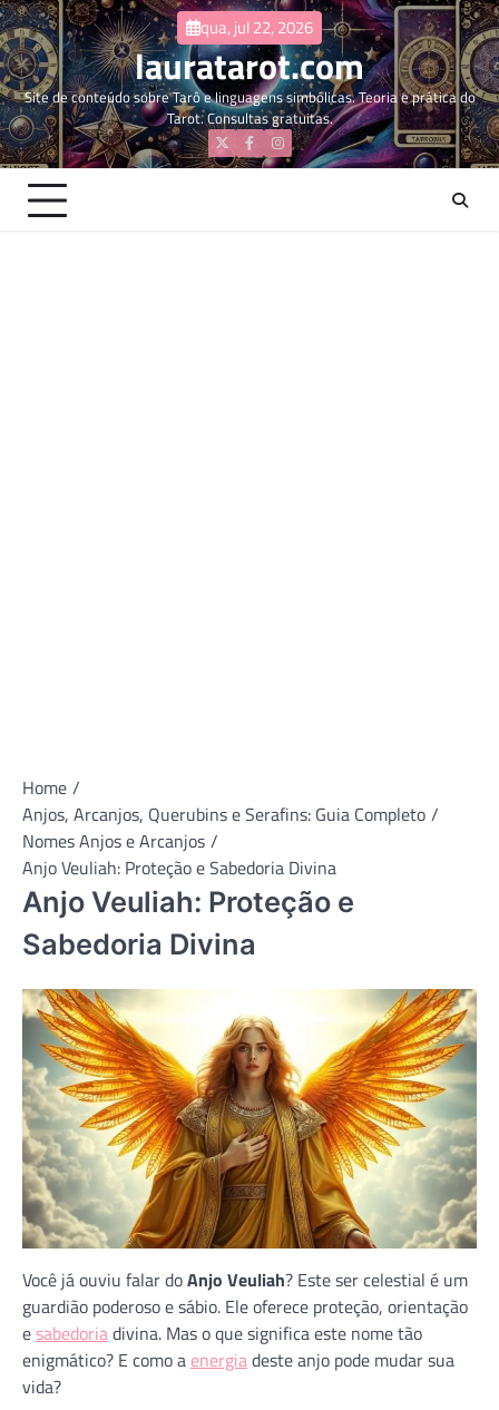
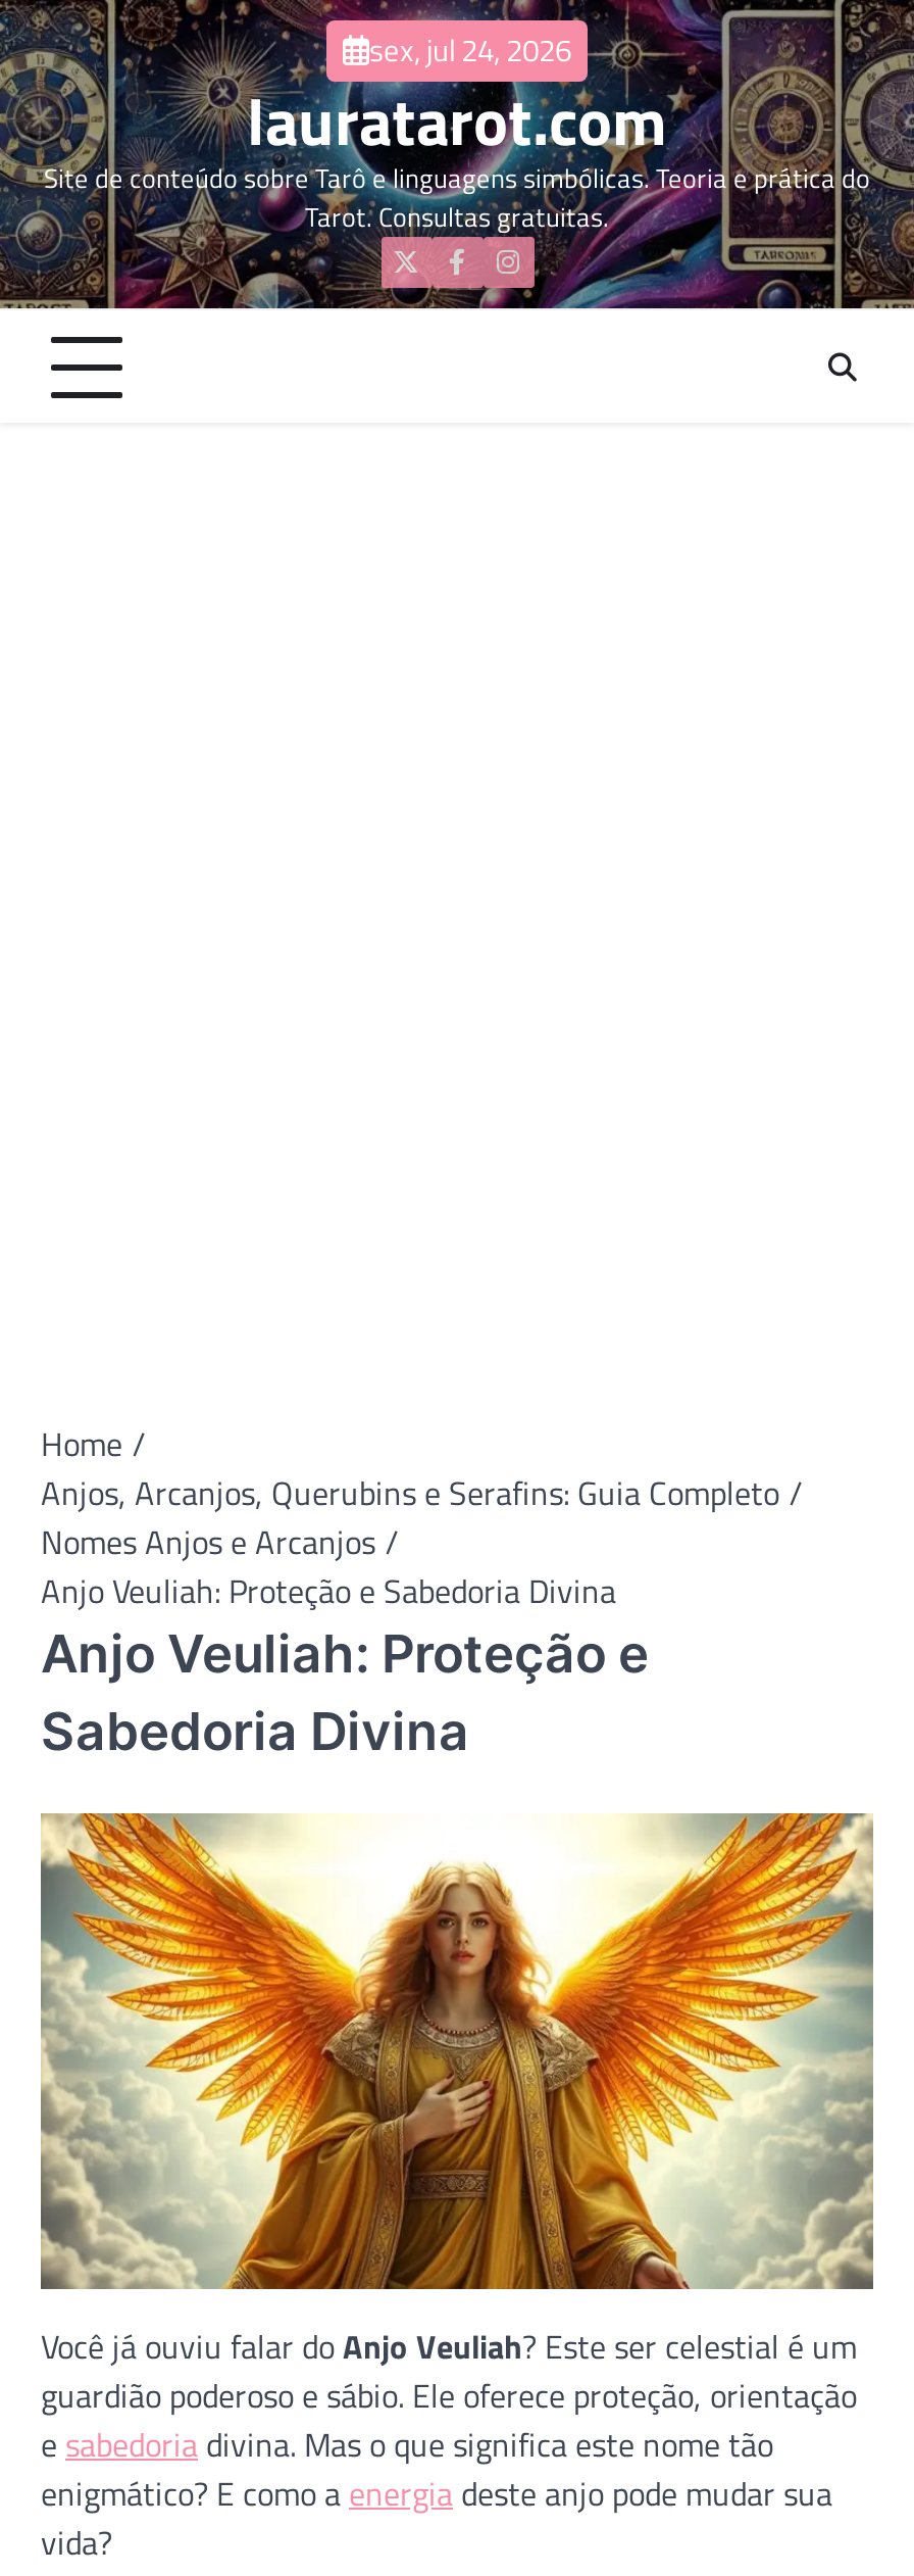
[200,15,313,40] qua, jul 22, 2026 -> [369,27,571,74] sex, jul 24, 2026

